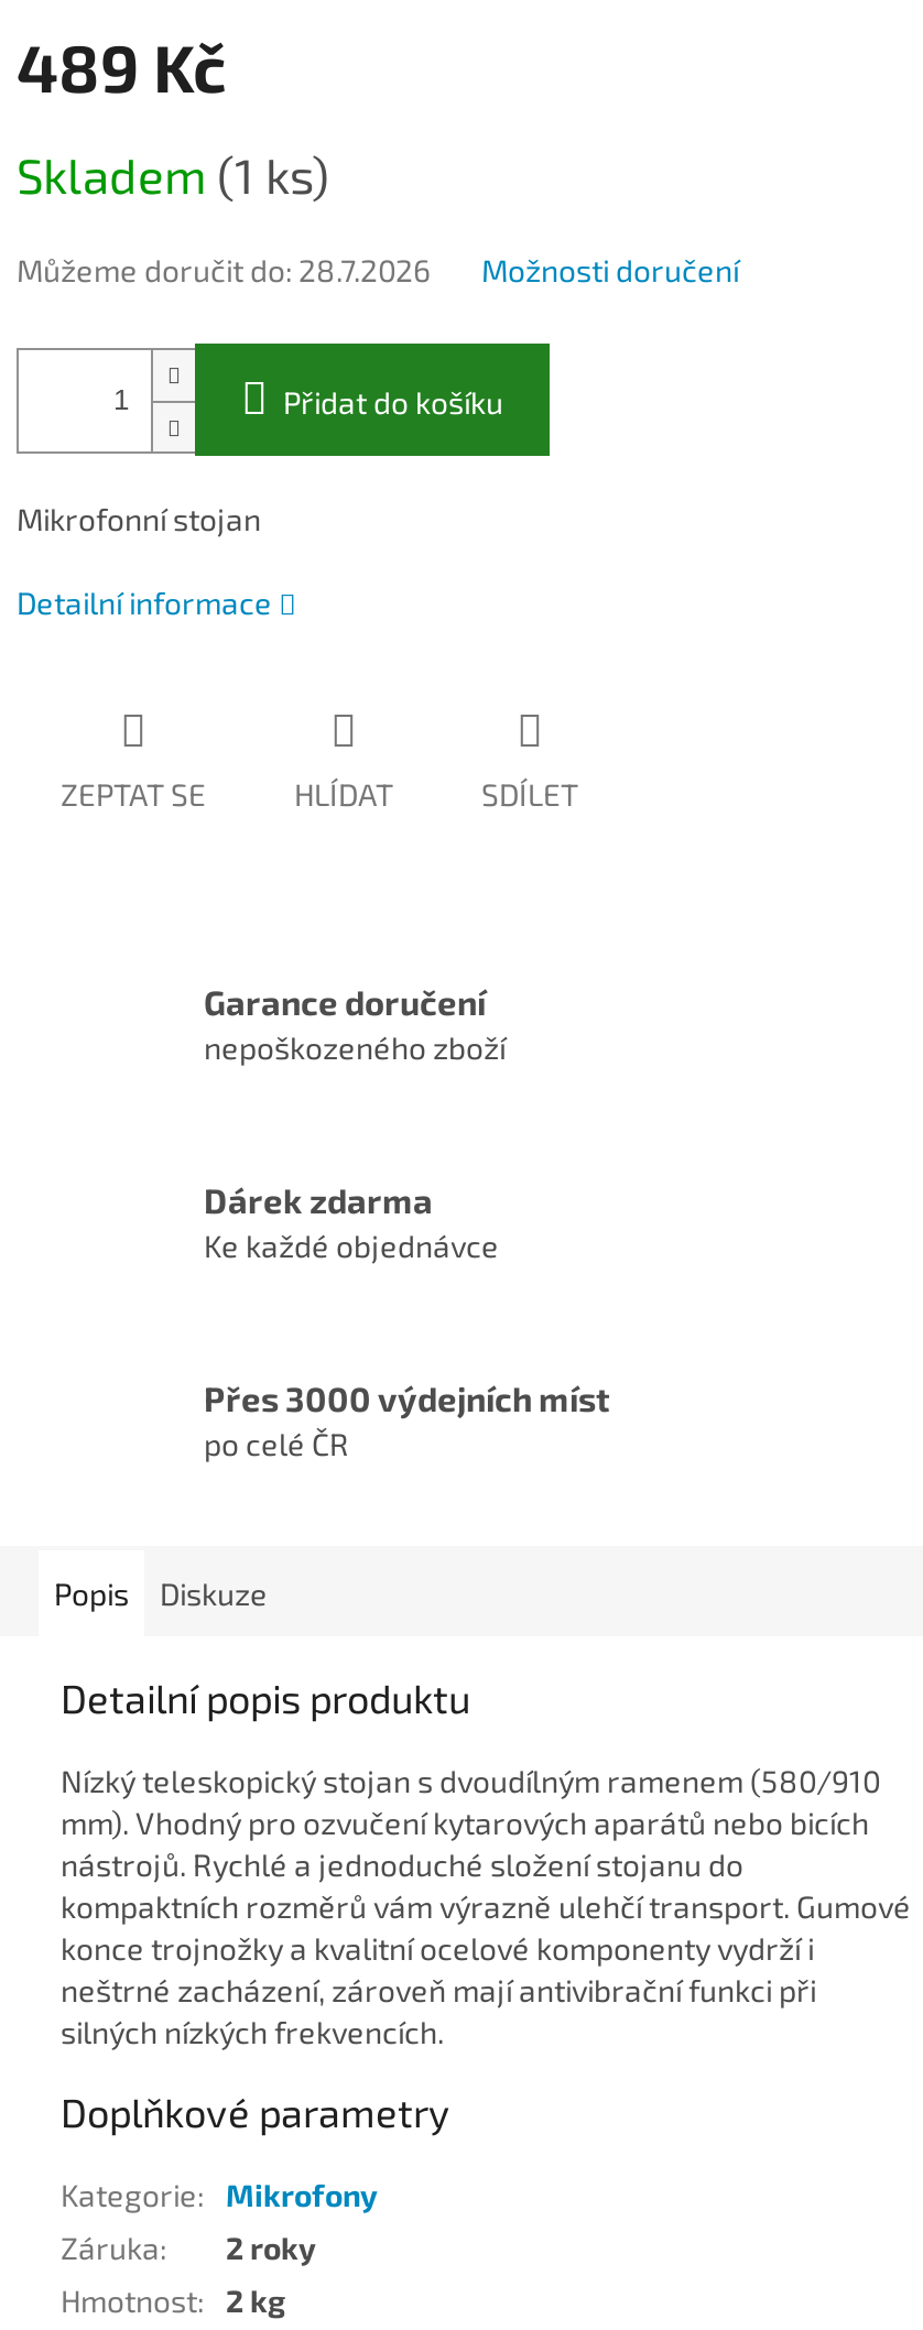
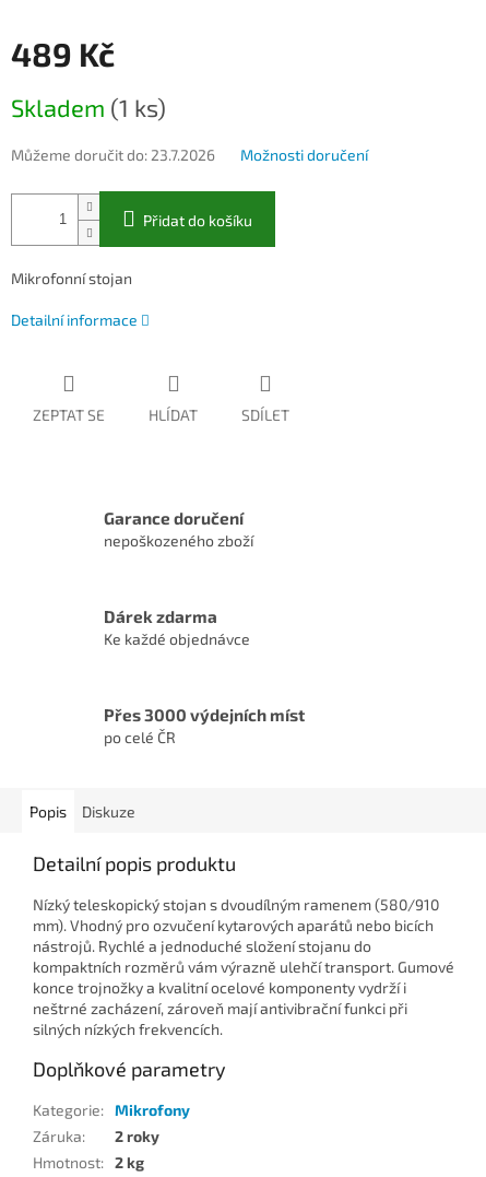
[17,252,431,289] Můžeme doručit do: 28.7.2026 -> [11,146,215,164] Můžeme doručit do: 23.7.2026

